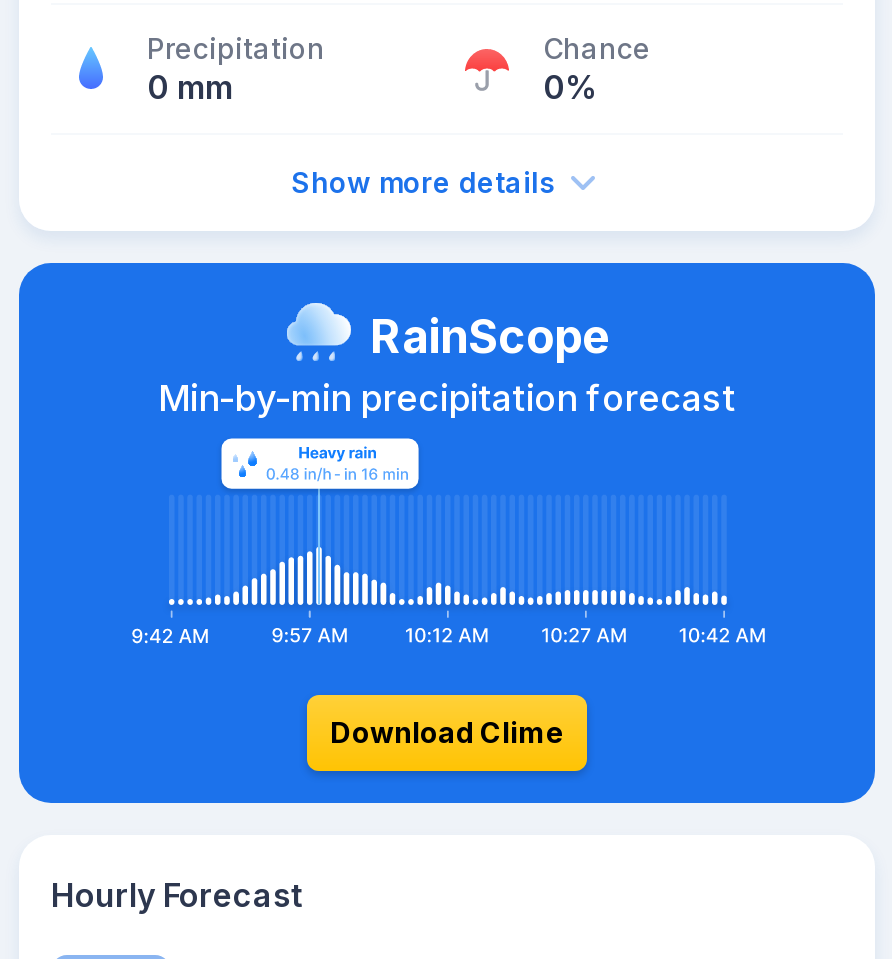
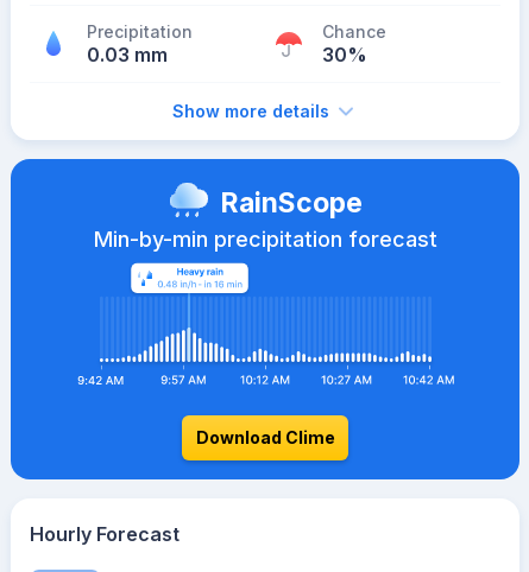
[147,67,233,107] 0 mm -> [87,43,168,66] 0.03 mm
[543,67,599,107] 0% -> [322,43,367,66] 30%

